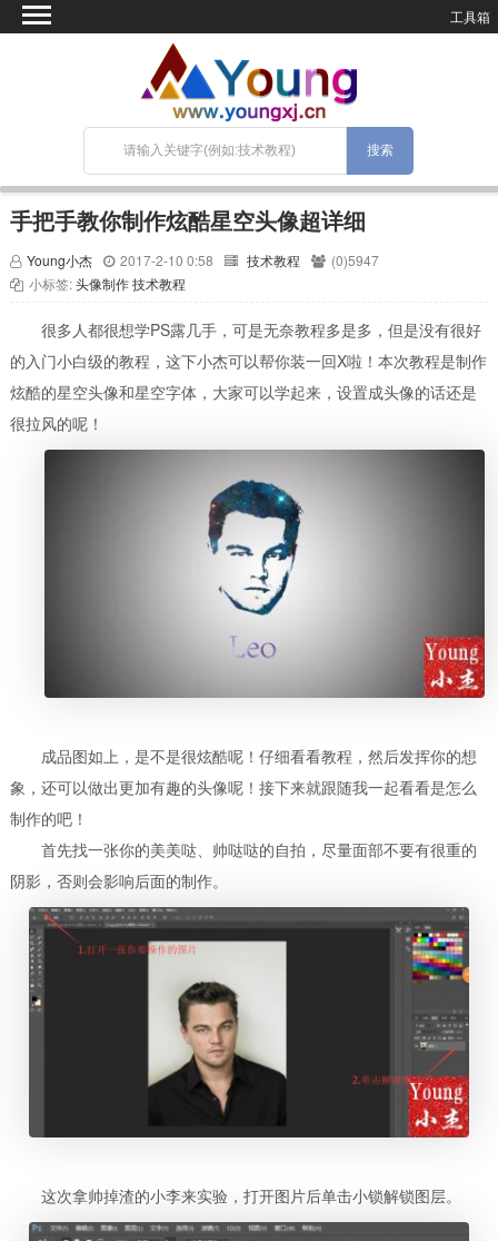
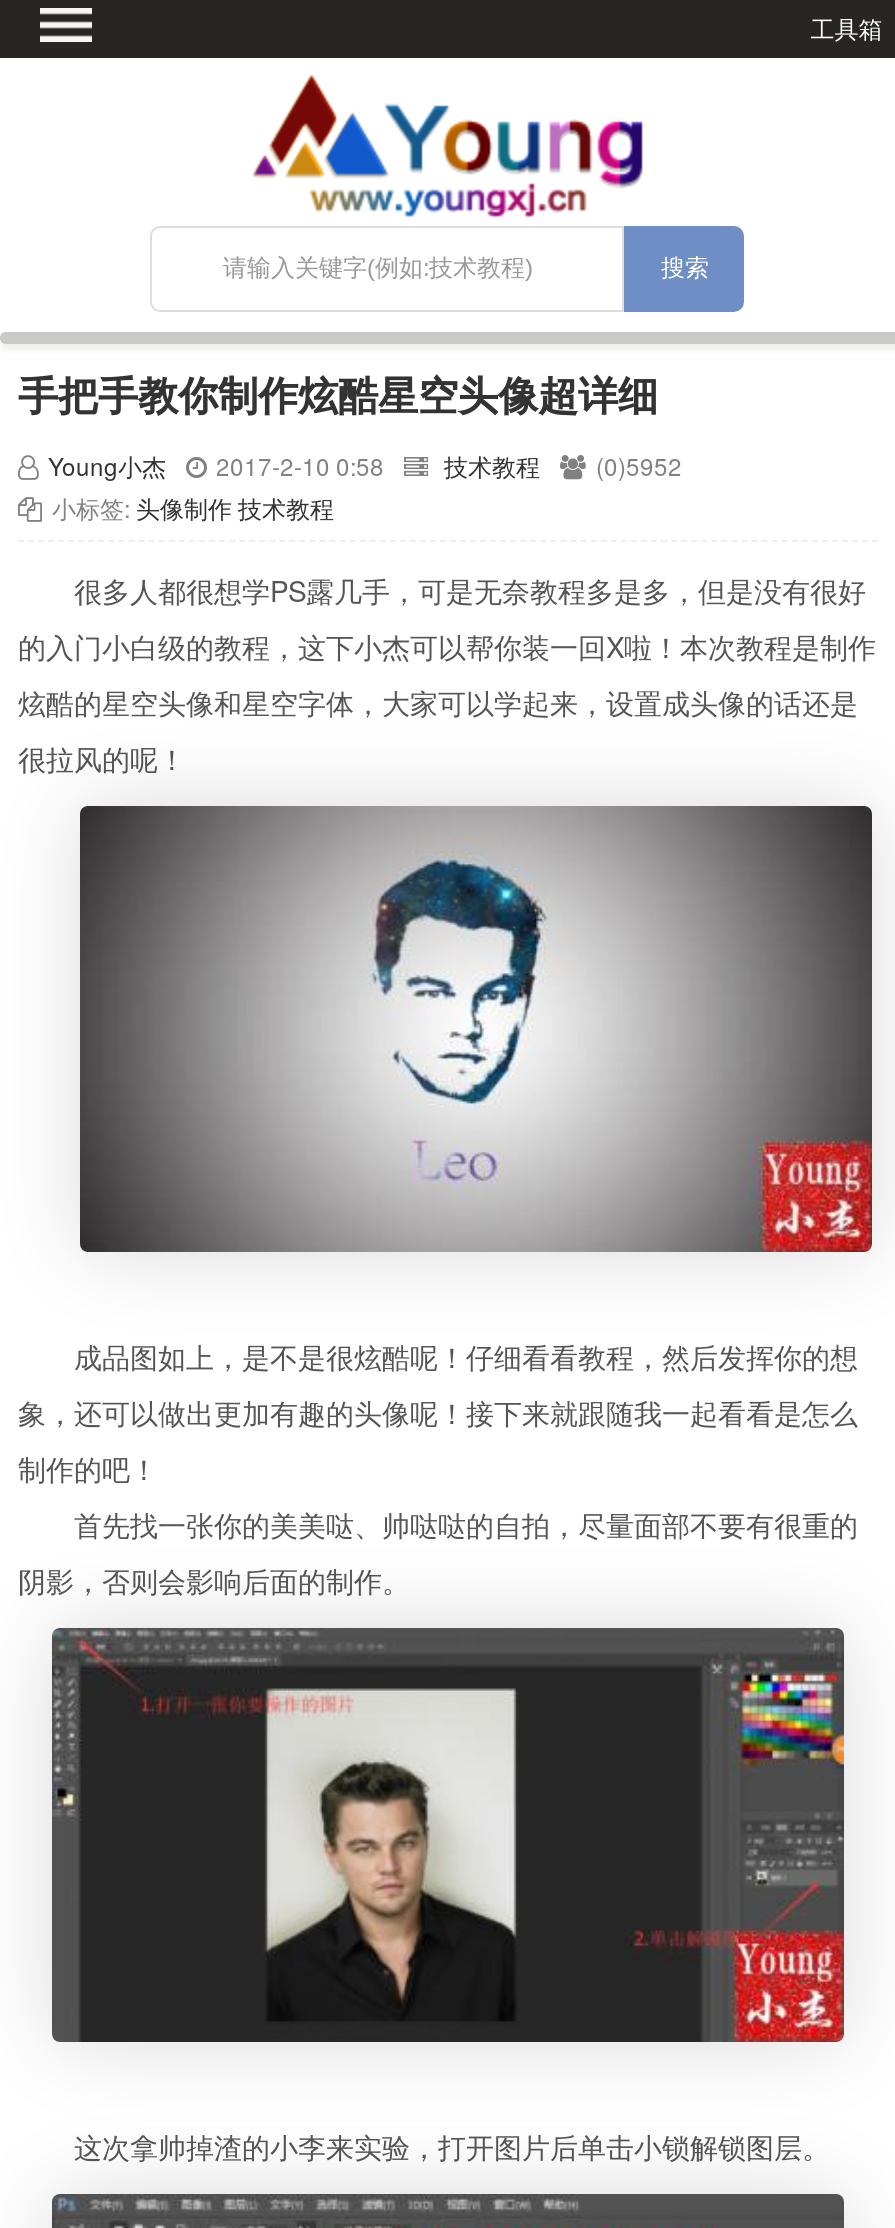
[27,250,379,269] Young小杰 2017-2-10 0:58 技术教程 (0)5947 -> [48,448,682,482] Young小杰 2017-2-10 0:58 技术教程 (0)5952

